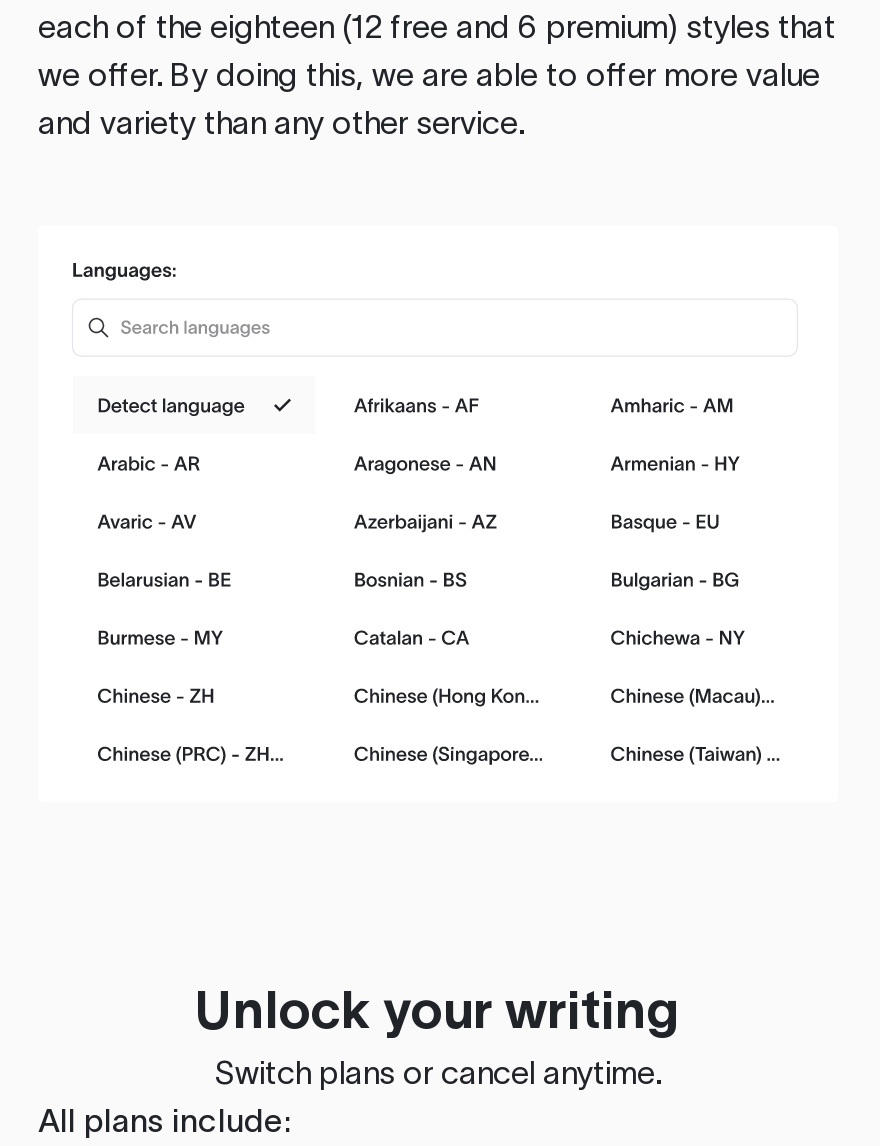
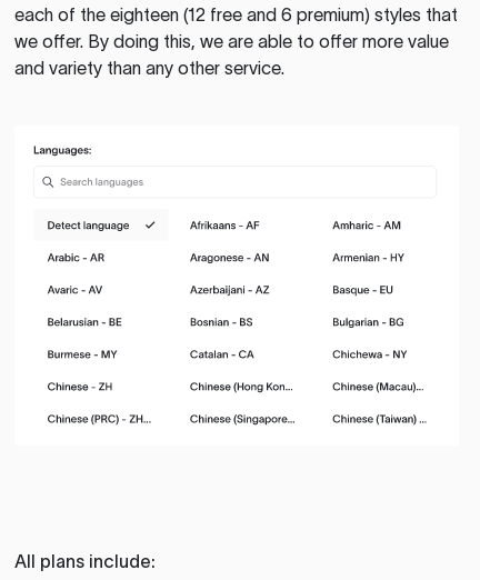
[195,979,681,1089] Unlock your writing | Switch plans or cancel anytime. -> none

